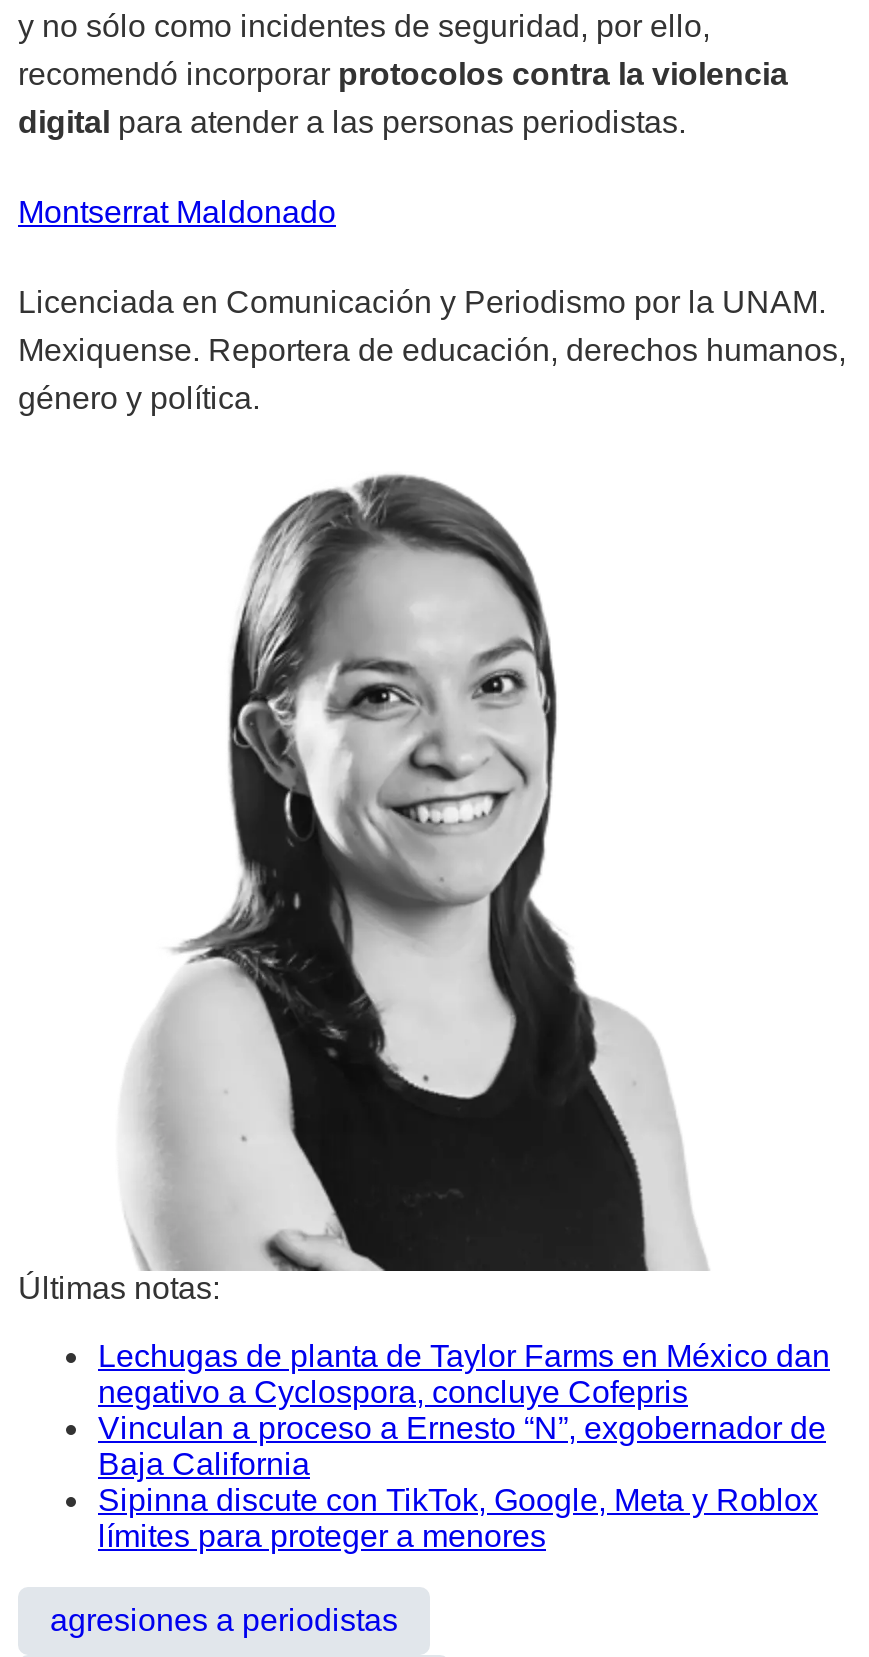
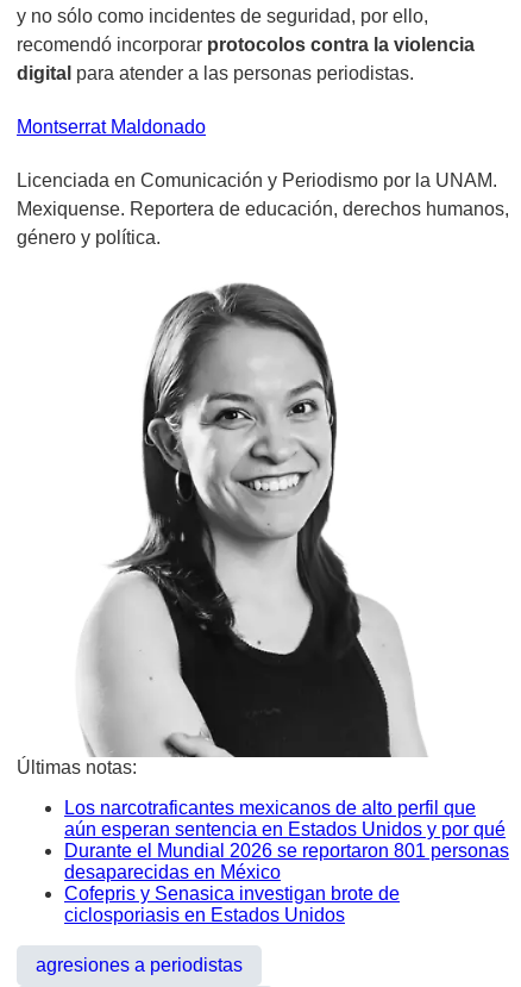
[98,1339,830,1553] Lechugas de planta de Taylor Farms en México dan | negativo a Cyclospora, concluye Cofepris | Vinculan a proceso a Ernesto “N”, exgobernador de | Baja California | Sipinna discute con TikTok, Google, Meta y Roblox | límites para proteger a menores -> [64,798,509,925] Los narcotraficantes mexicanos de alto perfil que | aún esperan sentencia en Estados Unidos y por qué | Durante el Mundial 2026 se reportaron 801 personas | desaparecidas en México | Cofepris y Senasica investigan brote de | ciclosporiasis en Estados Unidos

